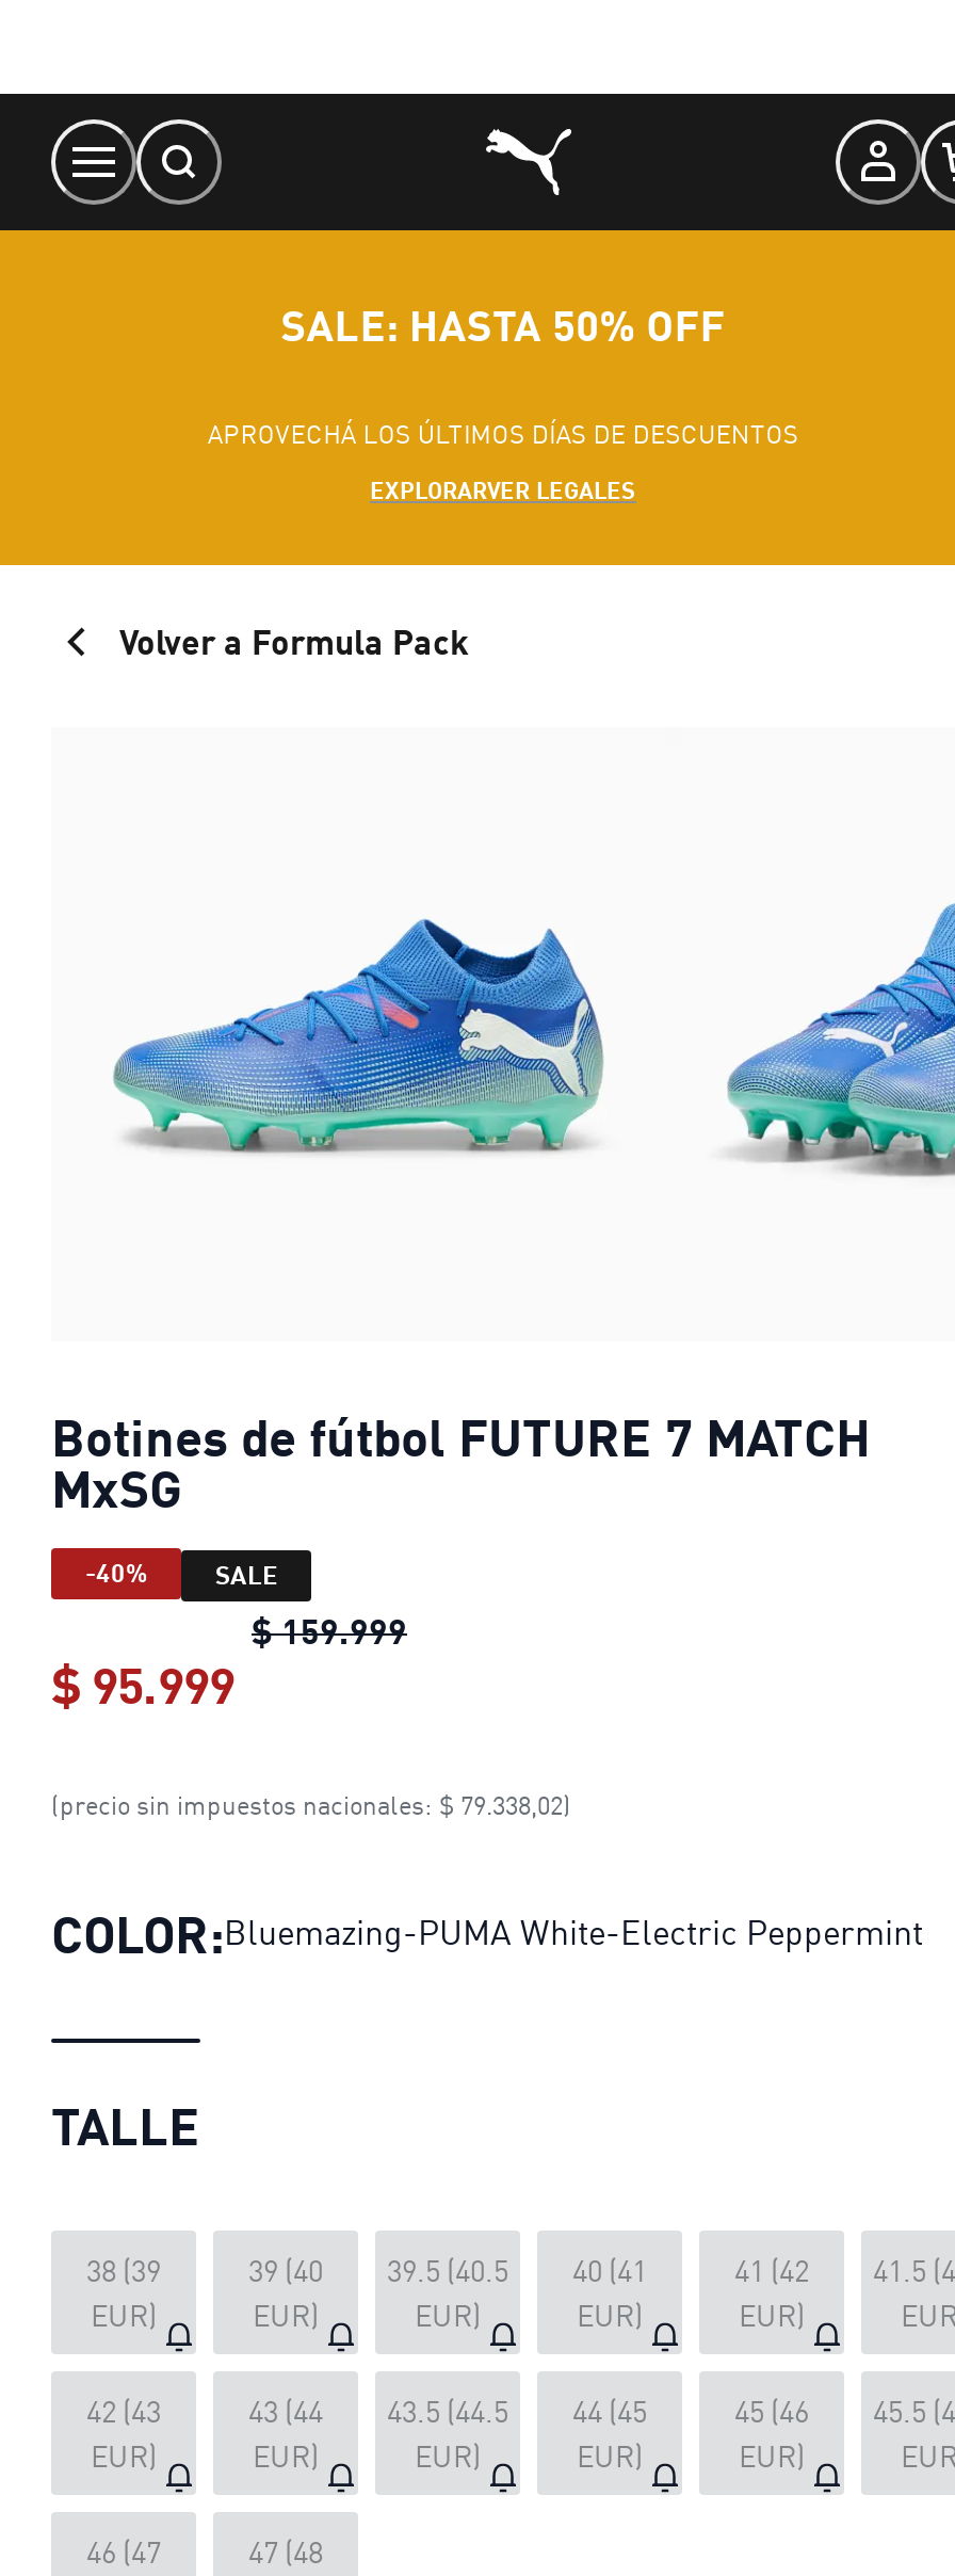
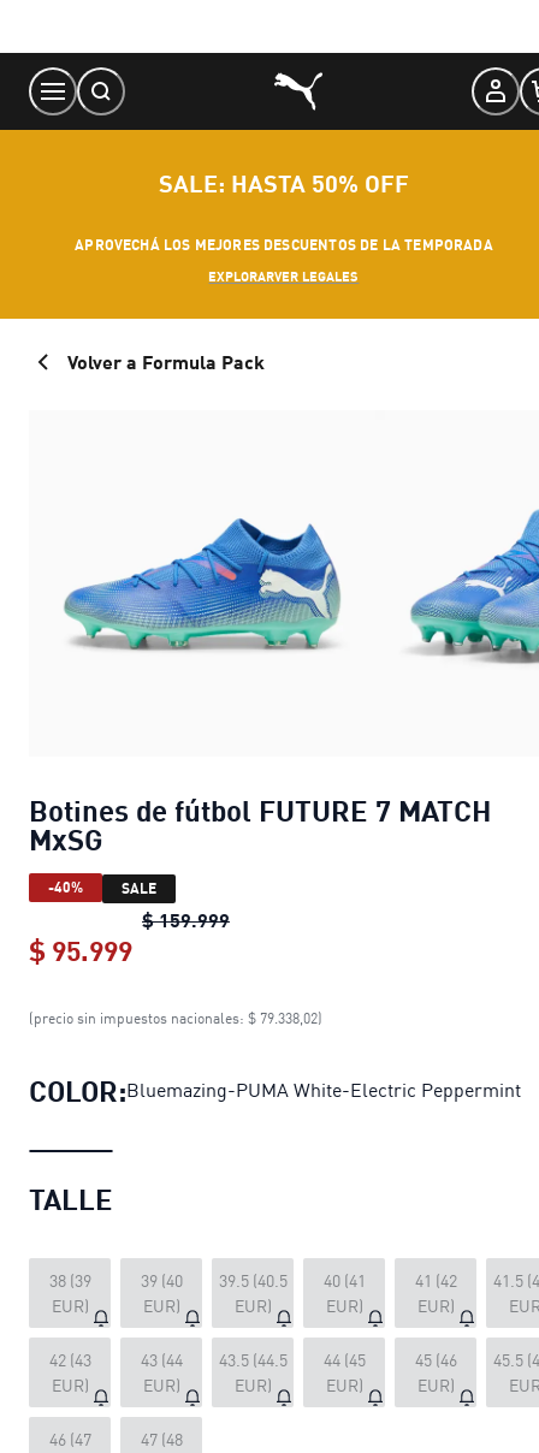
[208,418,799,450] APROVECHÁ LOS ÚLTIMOS DÍAS DE DESCUENTOS -> [75,236,493,254] APROVECHÁ LOS MEJORES DESCUENTOS DE LA TEMPORADA

